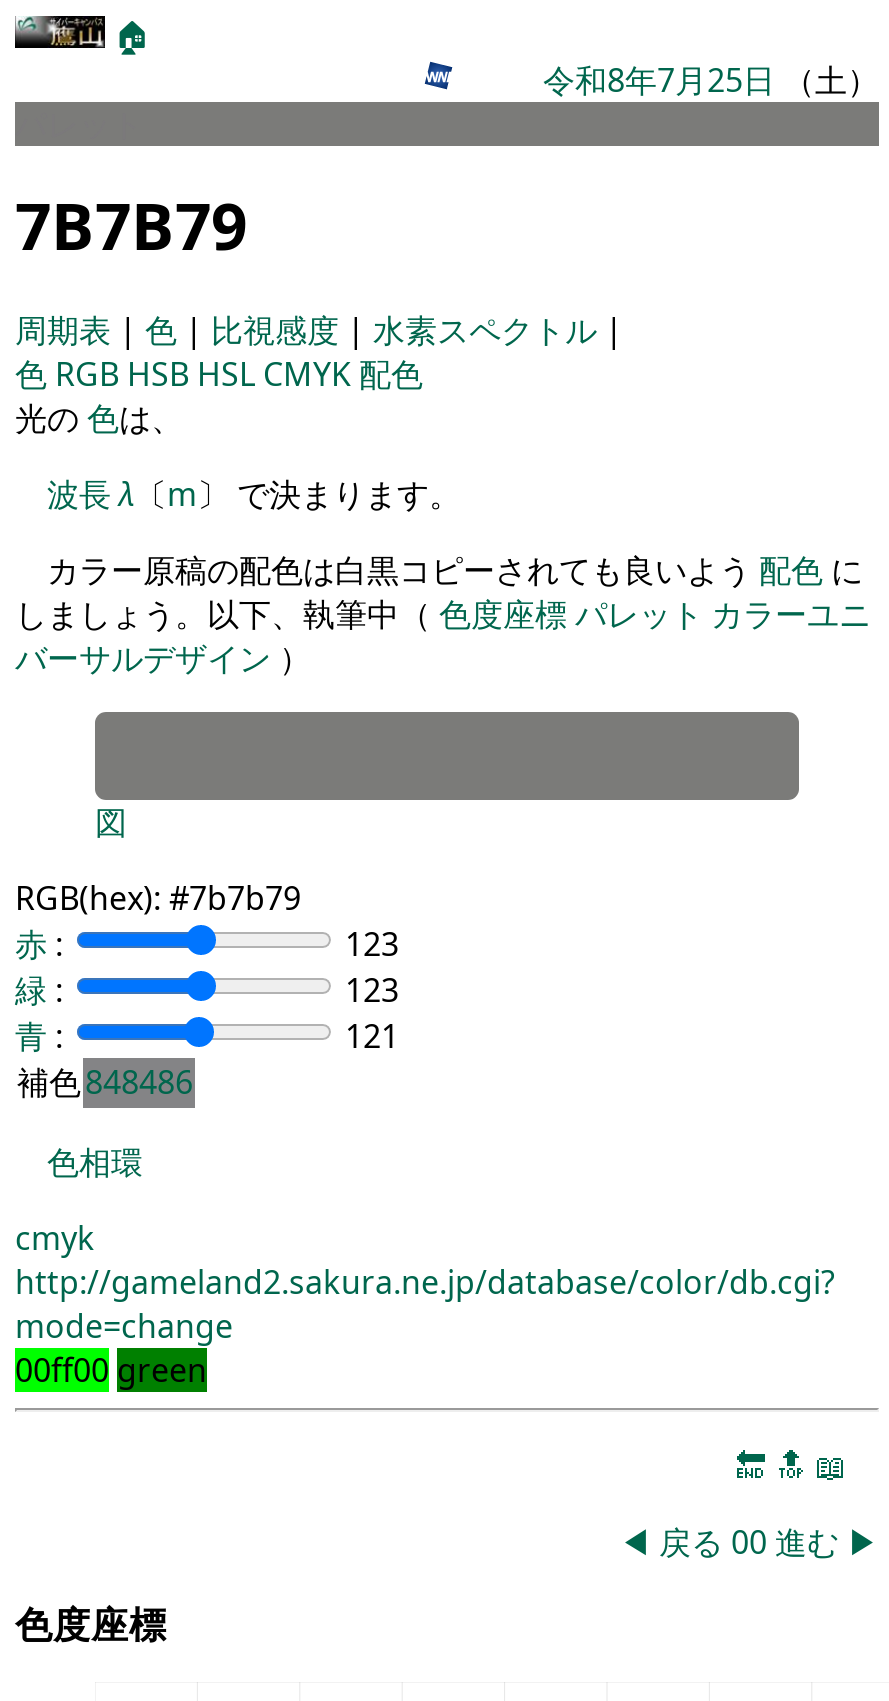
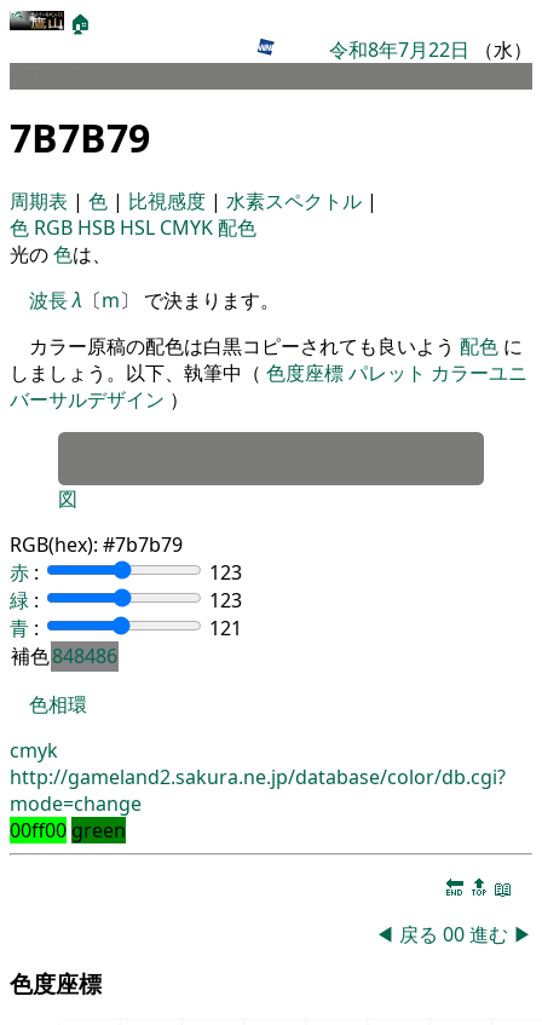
[543,58,879,102] 令和8年7月25日（土） -> [329,36,532,63] 令和8年7月22日（水）

